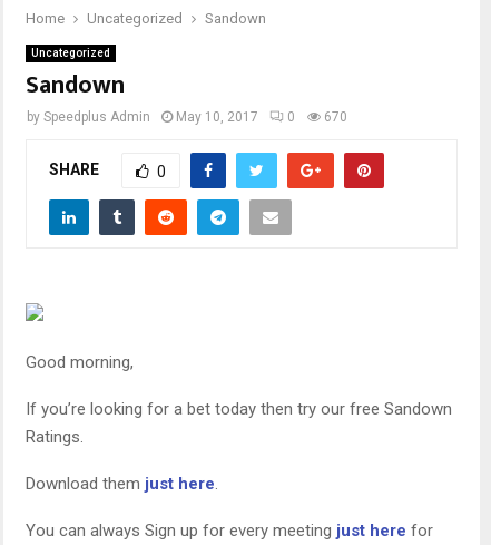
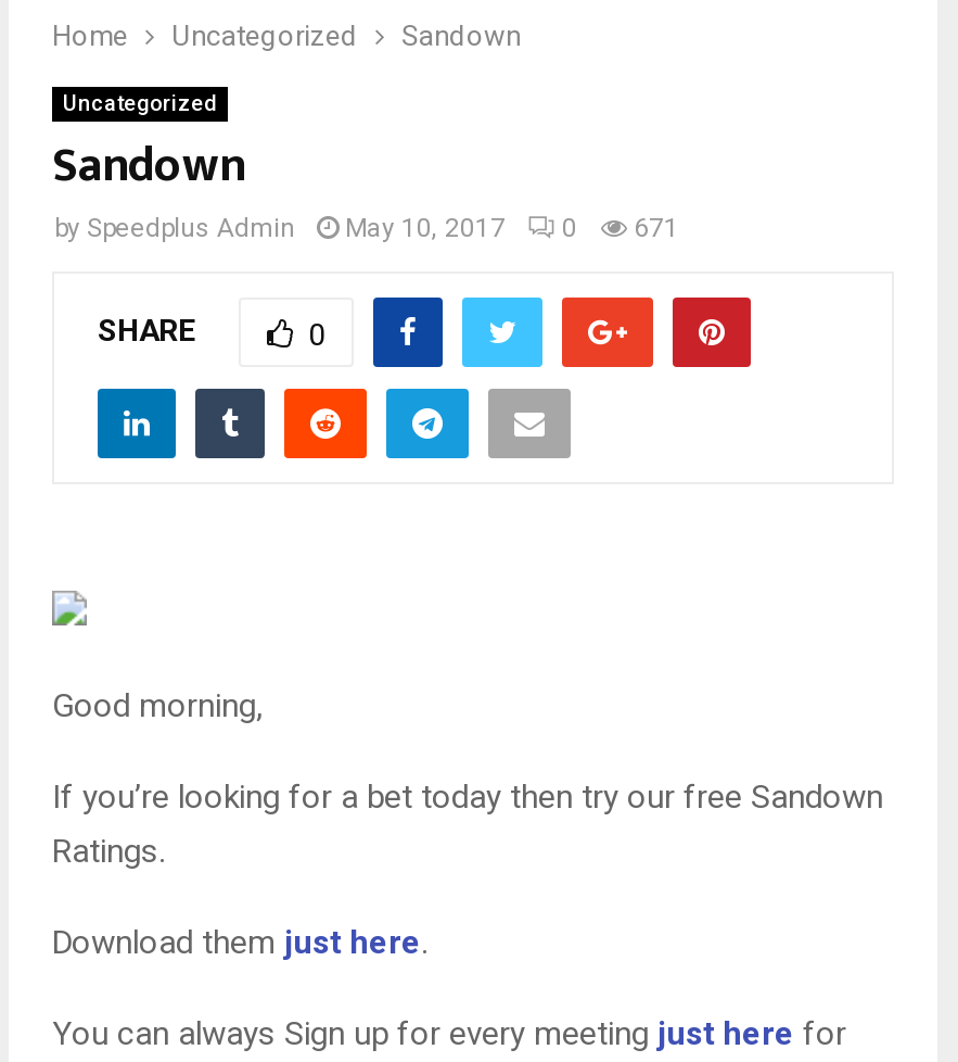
[27,109,347,125] by Speedplus Admin May 10, 2017 0 670 -> [54,213,679,243] by Speedplus Admin May 10, 2017 0 671

